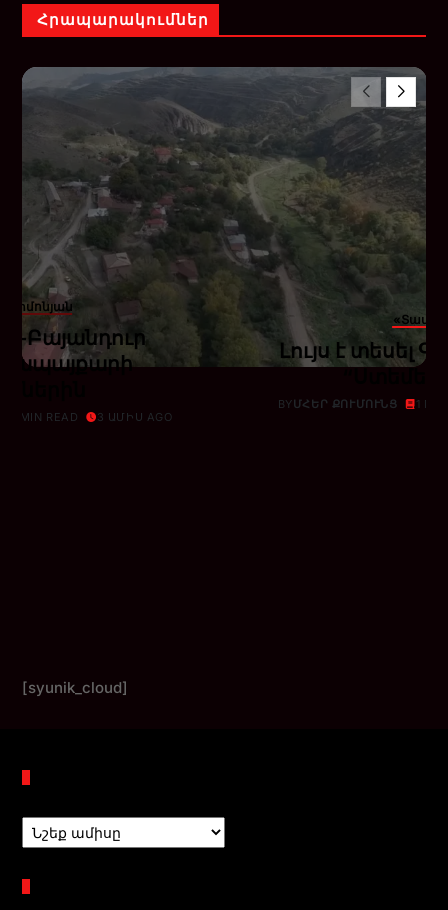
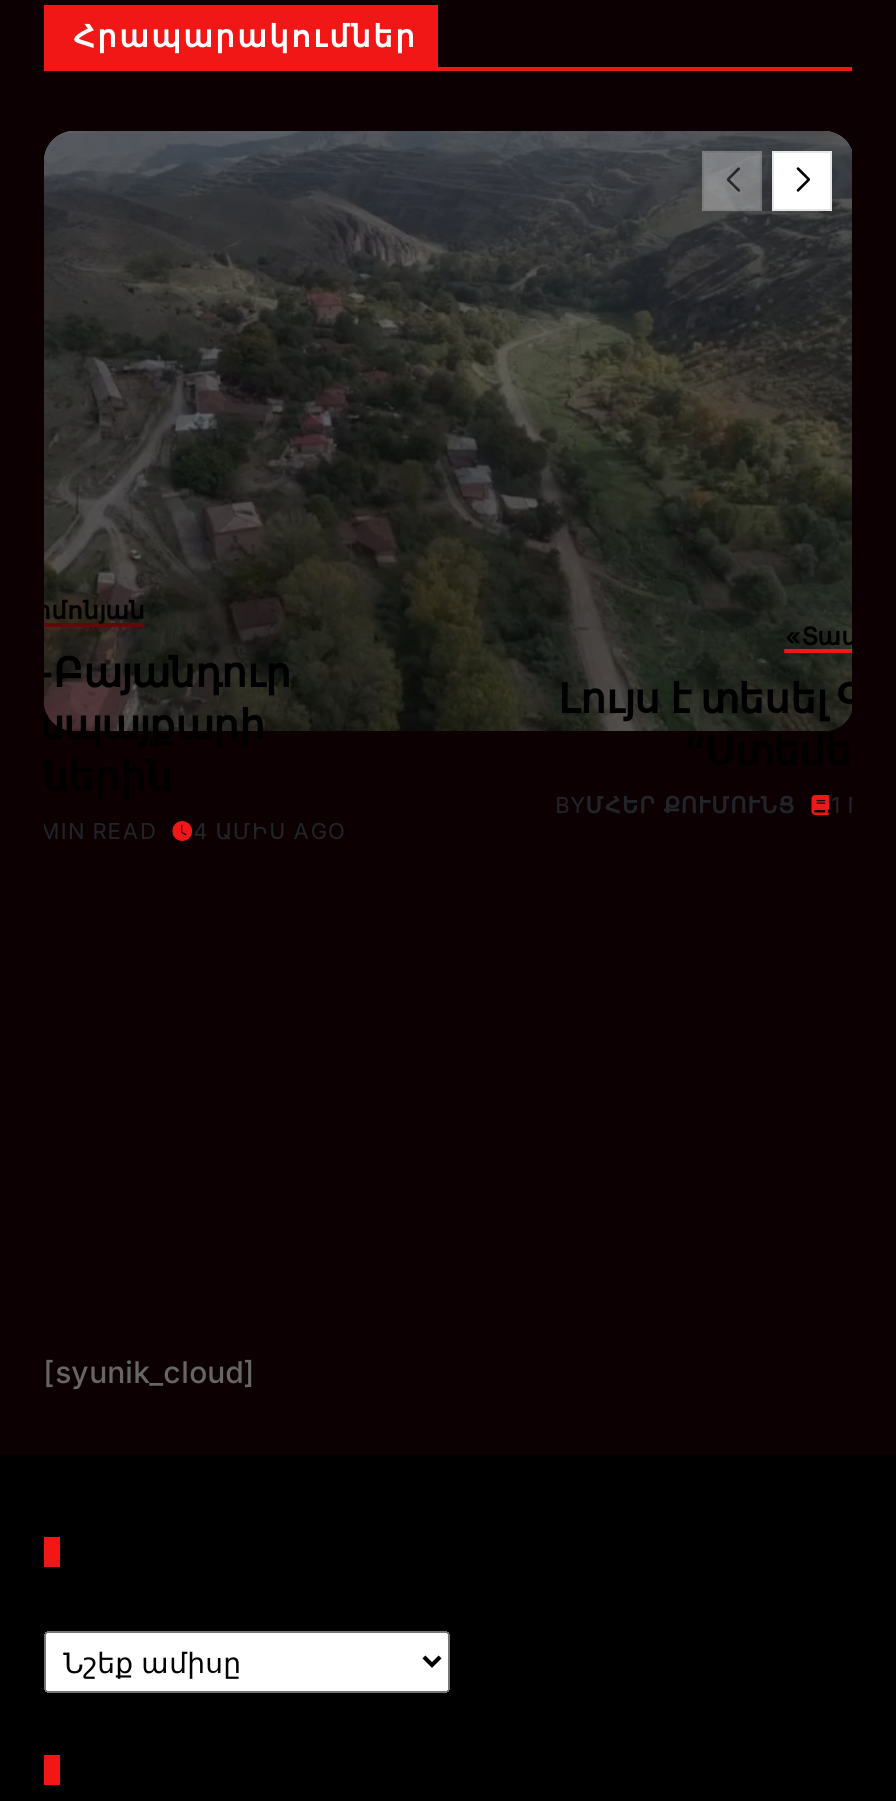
[97,410,173,424] 3 ԱՄԻՍ AGO -> [193,816,345,844] 4 ԱՄԻՍ AGO

